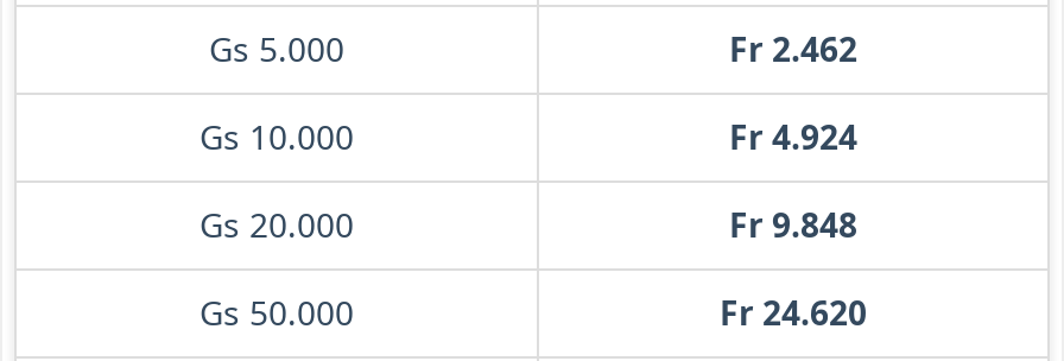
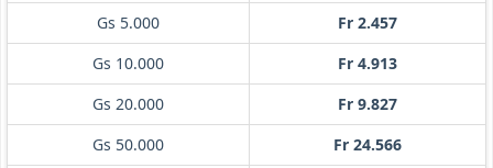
[729,27,857,72] Fr 2.462 -> [338,12,397,33] Fr 2.457
[729,115,857,160] Fr 4.924 -> [338,53,397,74] Fr 4.913
[729,203,857,248] Fr 9.848 -> [338,94,397,115] Fr 9.827
[720,290,867,336] Fr 24.620 -> [333,134,402,155] Fr 24.566

